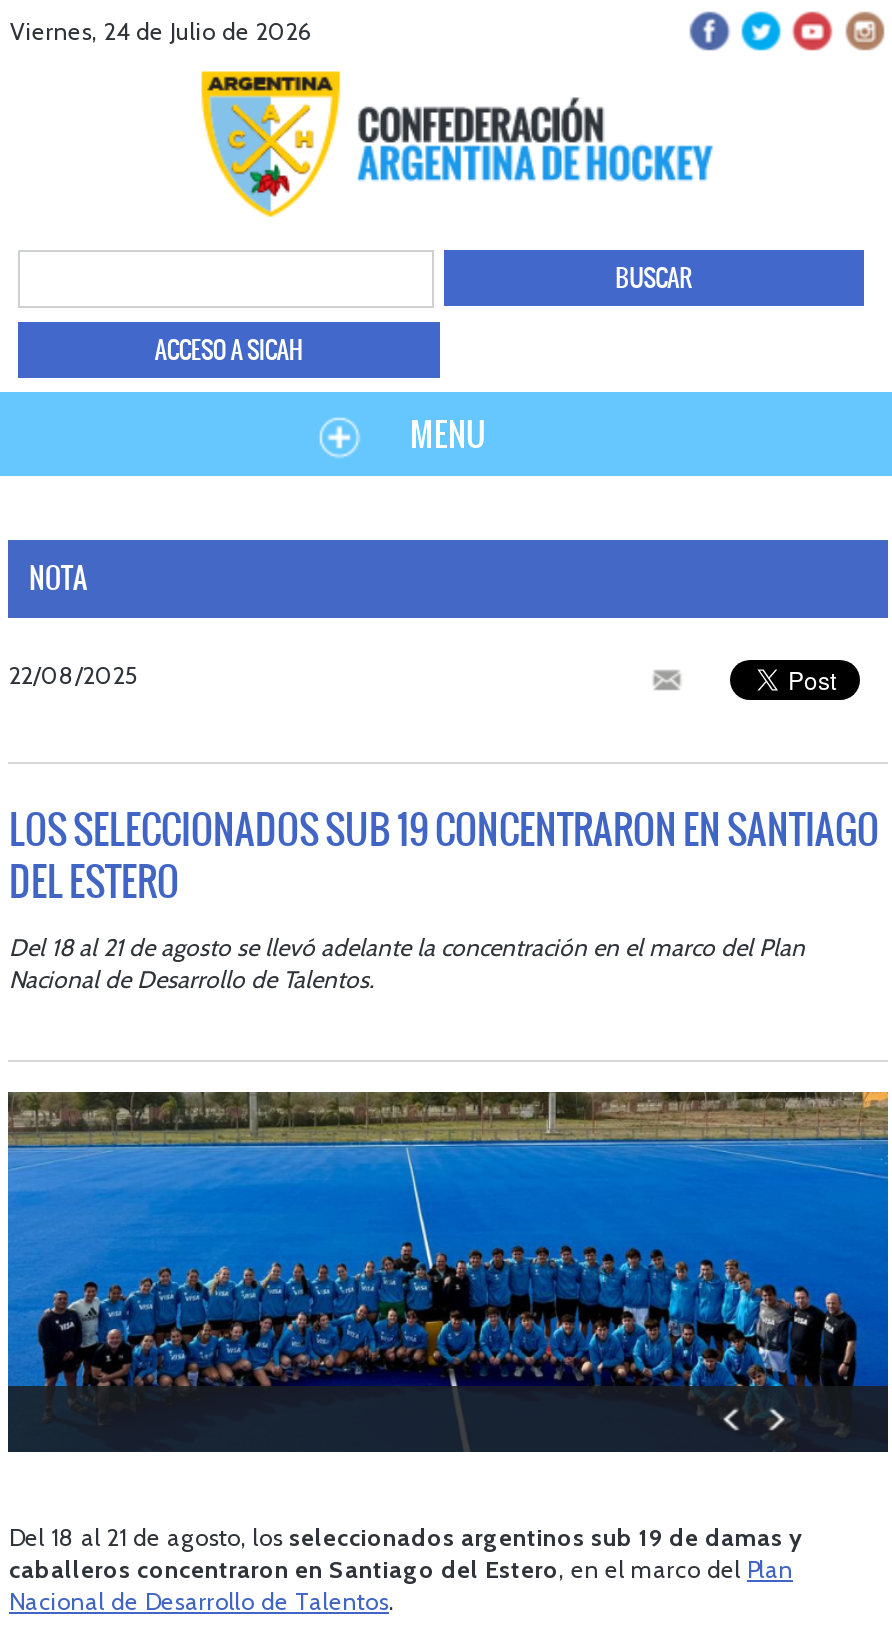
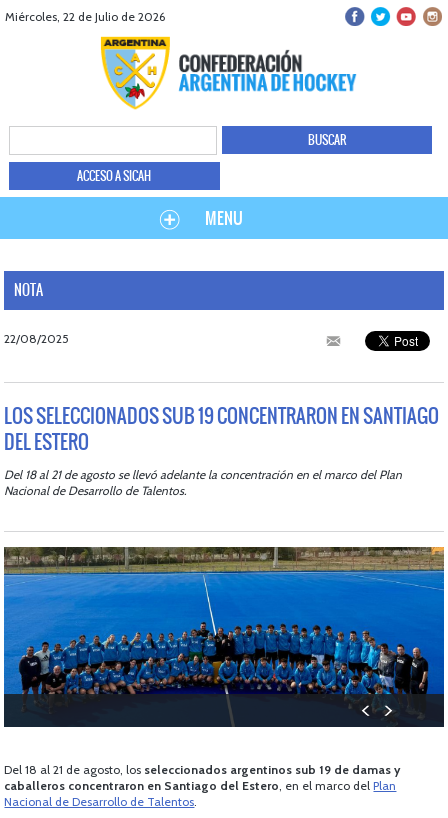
[10,16,310,46] Viernes, 24 de Julio de 2026 -> [5,9,165,24] Miércoles, 22 de Julio de 2026

